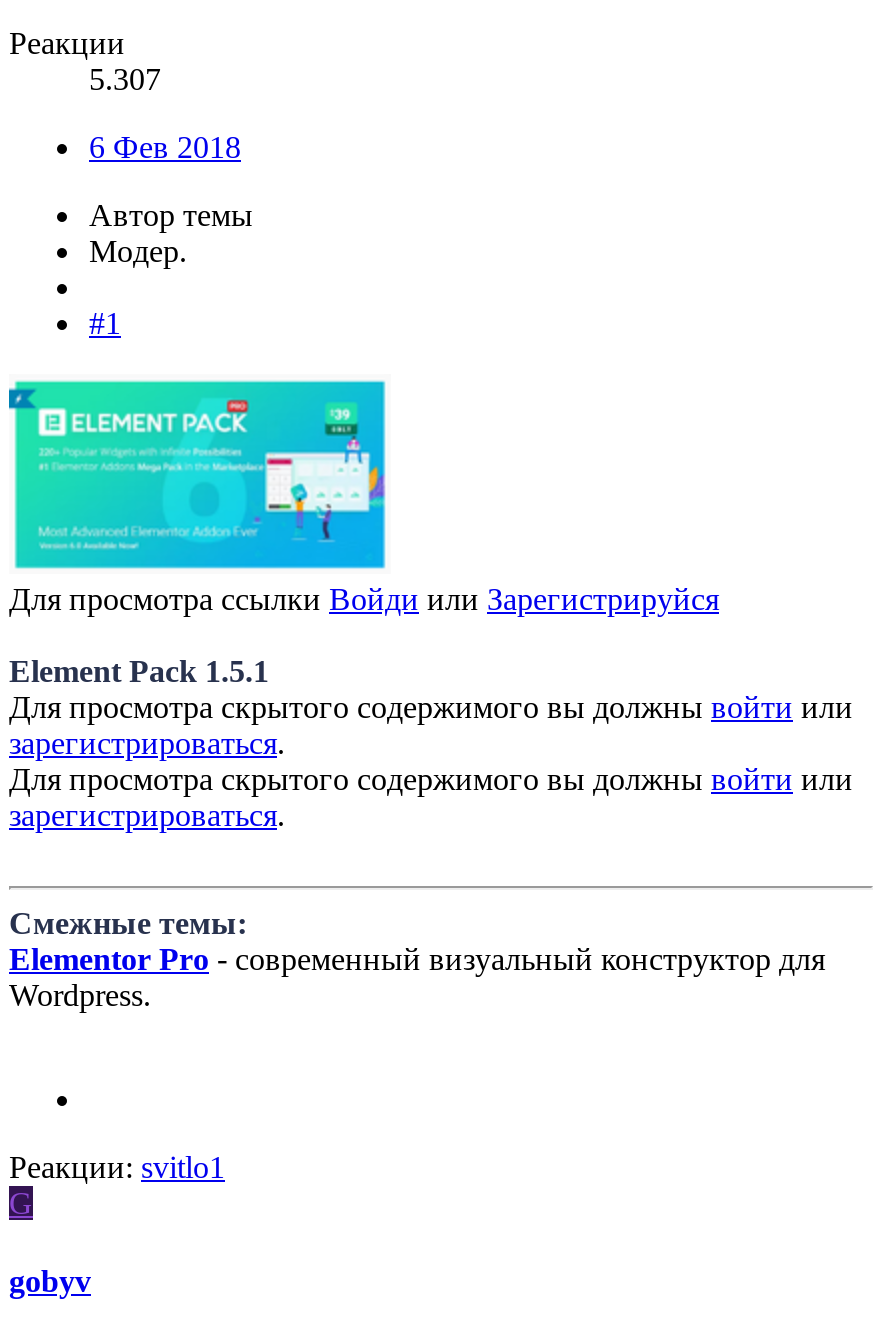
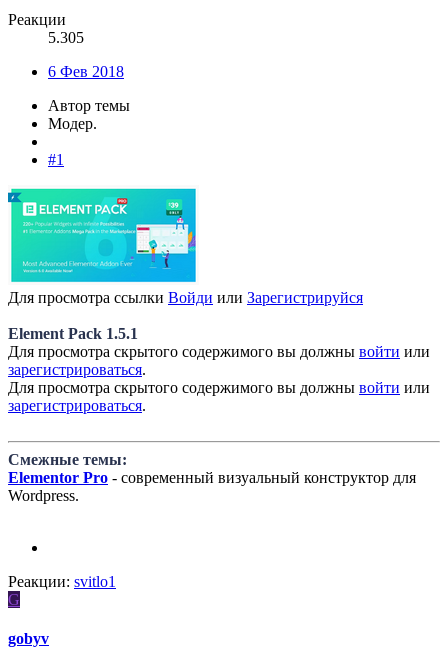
[89,62,161,96] 5.307 -> [48,29,84,46] 5.305

